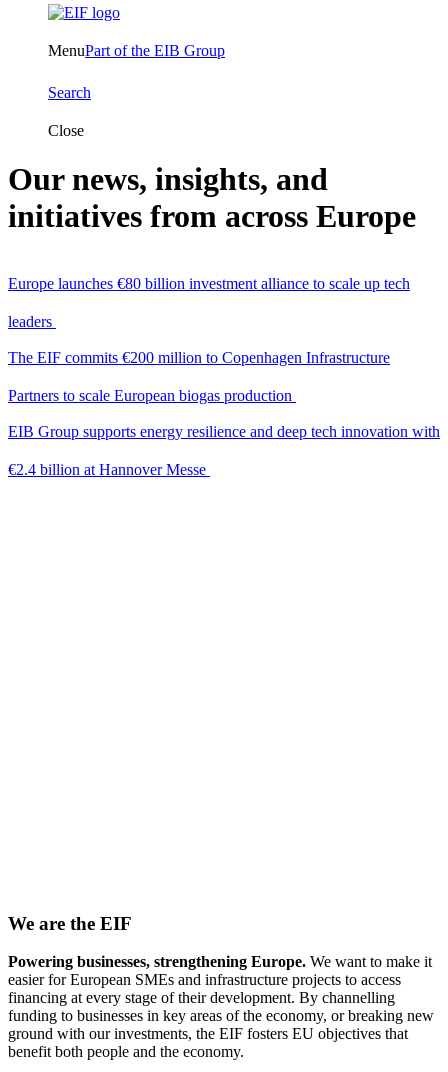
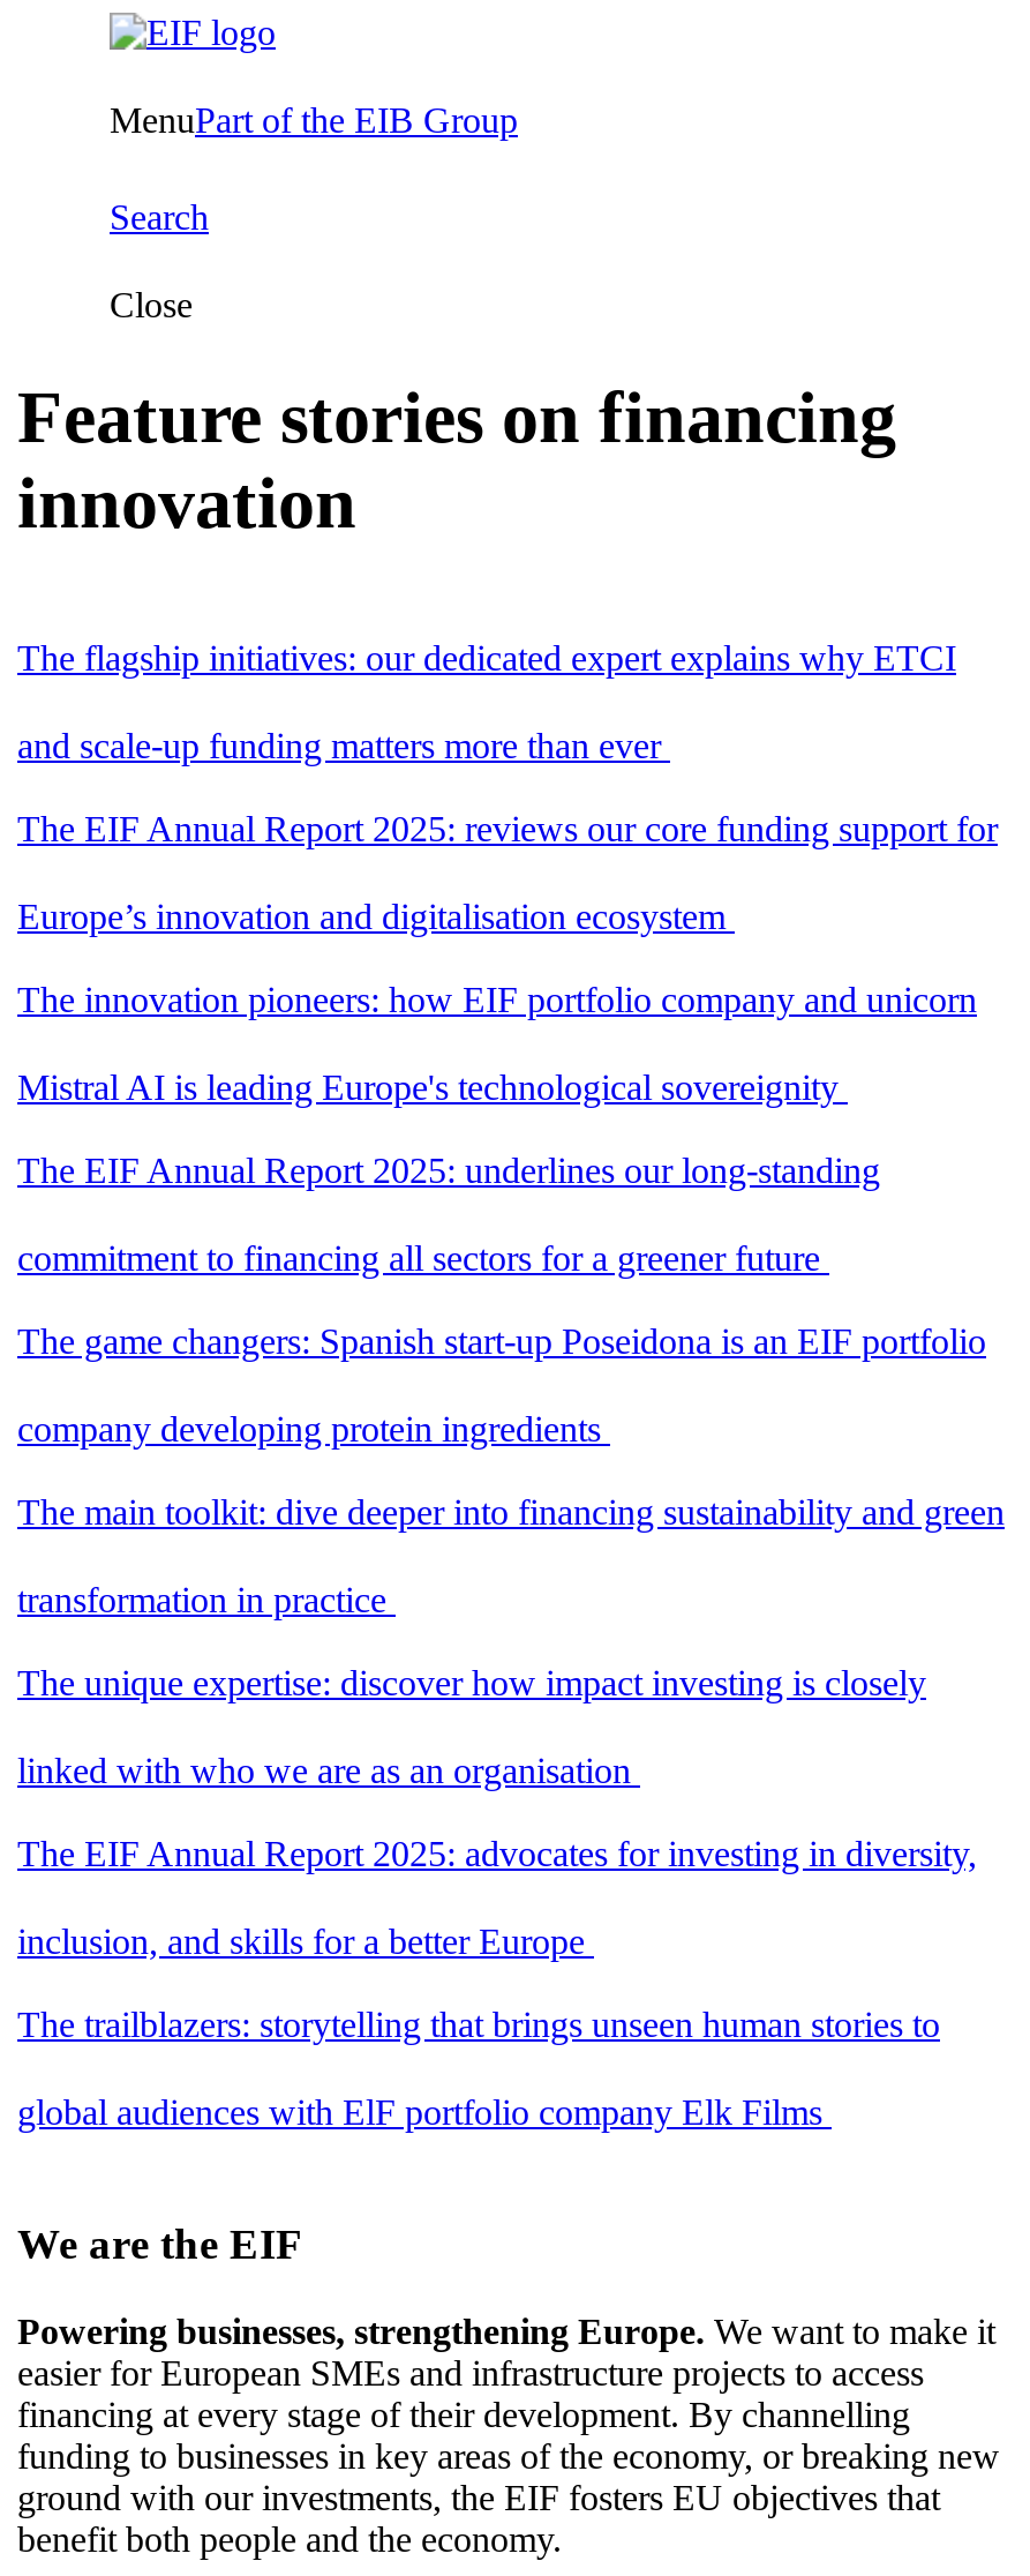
[8,161,440,478] Our news, insights, and | initiatives from across Europe | Europe launches €80 billion investment alliance to scale up tech | leaders | The EIF commits €200 million to Copenhagen Infrastructure | Partners to scale European biogas production | EIB Group supports energy resilience and deep tech innovation with | €2.4 billion at Hannover Messe -> [17,376,1005,2131] Feature stories on financing | innovation | The flagship initiatives: our dedicated expert explains why ETCI | and scale-up funding matters more than ever | The EIF Annual Report 2025: reviews our core funding support for | Europe’s innovation and digitalisation ecosystem | The innovation pioneers: how EIF portfolio company and unicorn | Mistral AI is leading Europe's technological sovereignity | The EIF Annual Report 2025: underlines our long-standing | commitment to financing all sectors for a greener future | The game changers: Spanish start-up Poseidona is an EIF portfolio | company developing protein ingredients | The main toolkit: dive deeper into financing sustainability and green | transformation in practice | The unique expertise: discover how impact investing is closely | linked with who we are as an organisation | The EIF Annual Report 2025: advocates for investing in diversity, | inclusion, and skills for a better Europe | The trailblazers: storytelling that brings unseen human stories to | global audiences with ElF portfolio company Elk Films

